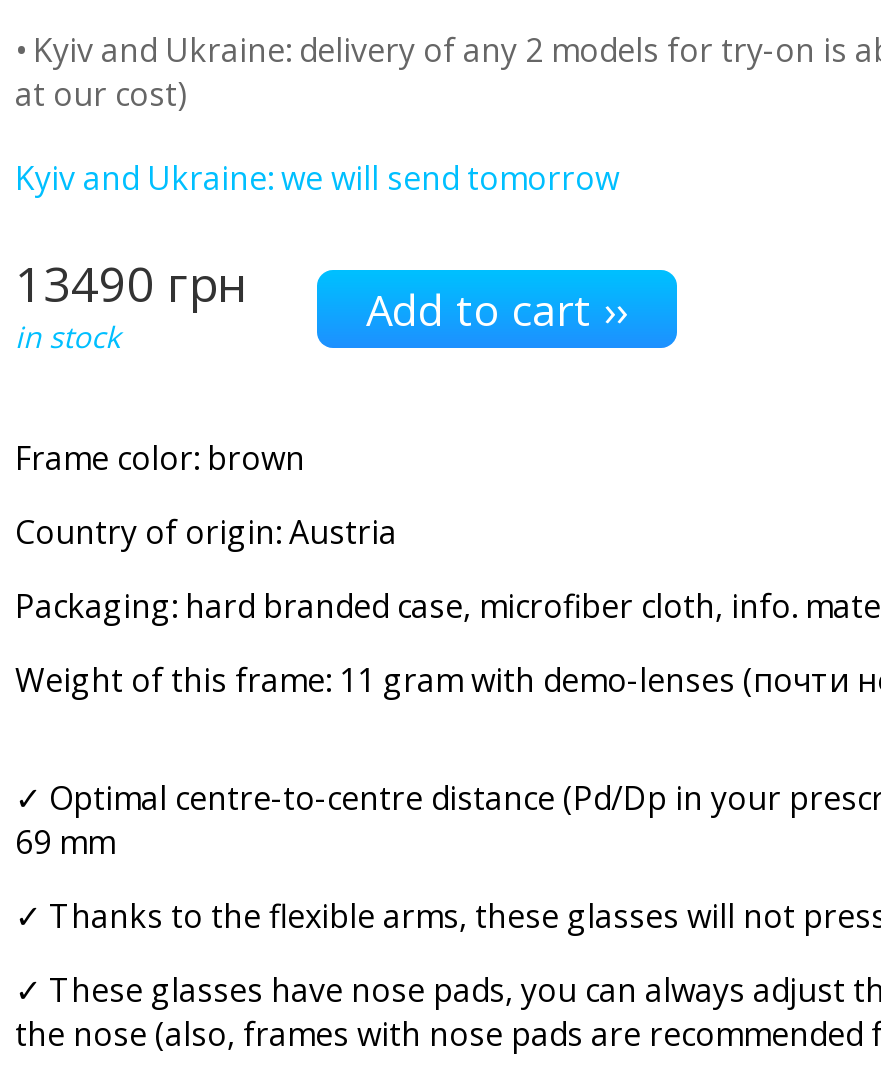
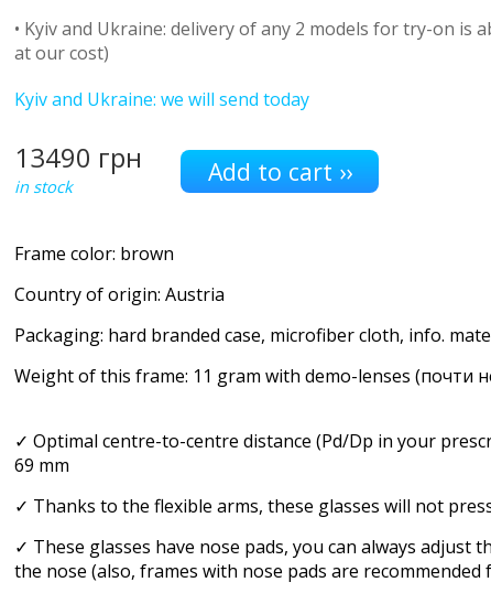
[15,156,619,200] Kyiv and Ukraine: we will send tomorrow -> [14,87,309,111] Kyiv and Ukraine: we will send today

